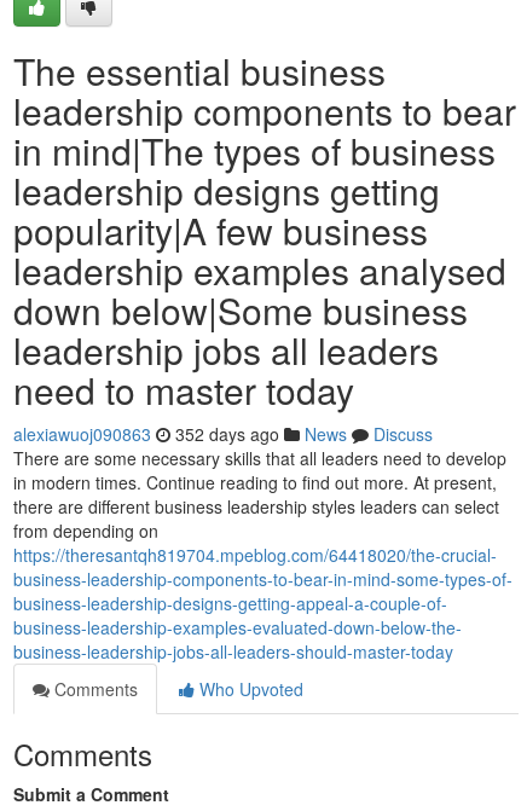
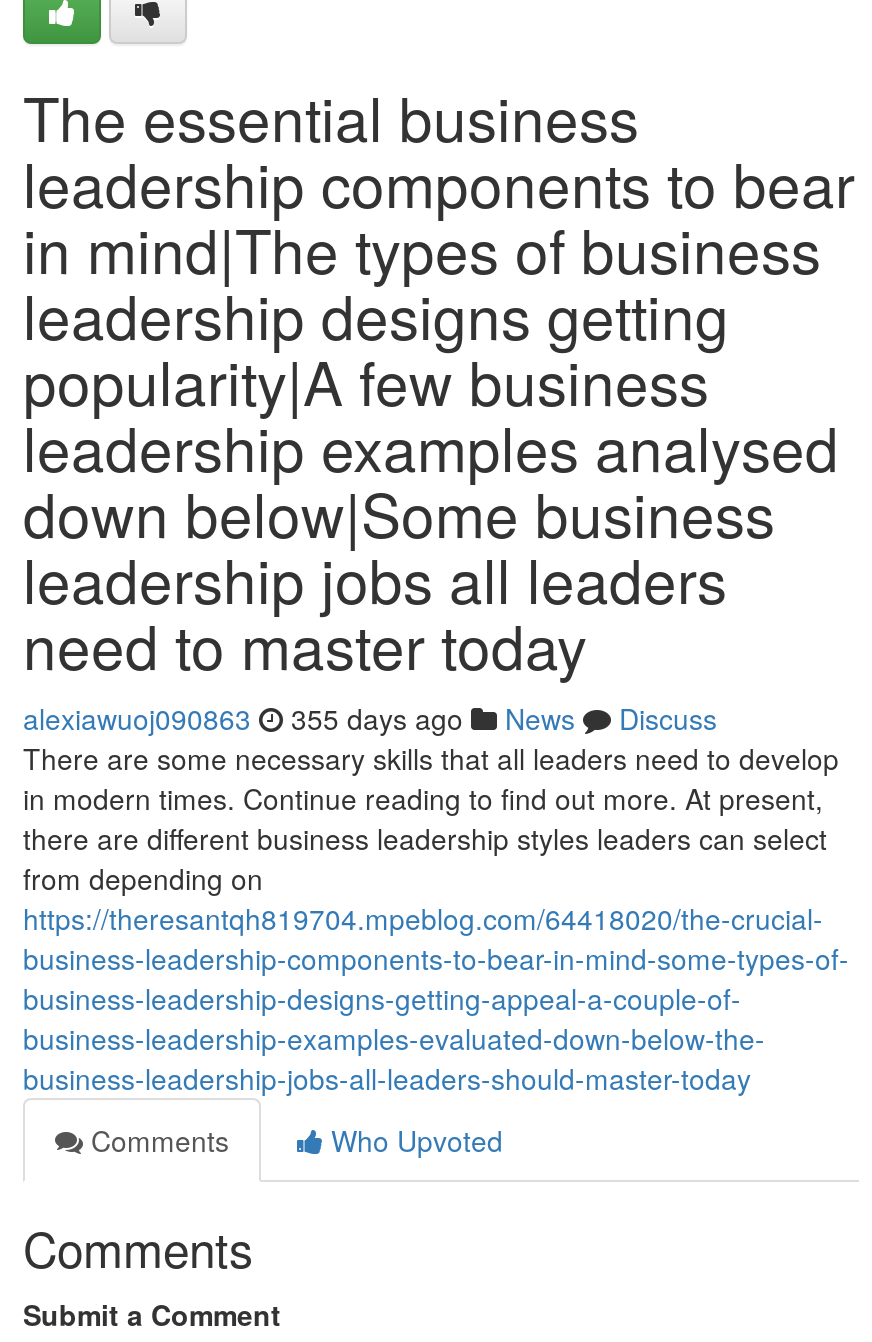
[13,422,433,446] alexiawuoj090863 352 days ago News Discuss -> [23,698,717,738] alexiawuoj090863 355 days ago News Discuss

